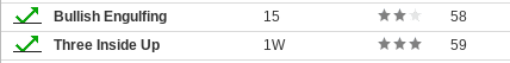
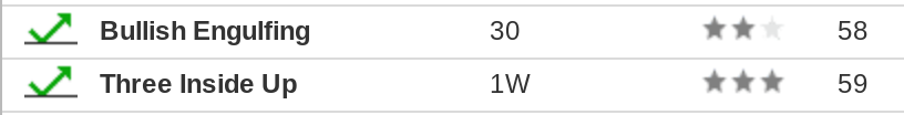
[263,8,280,25] 15 -> [490,16,521,47] 30

